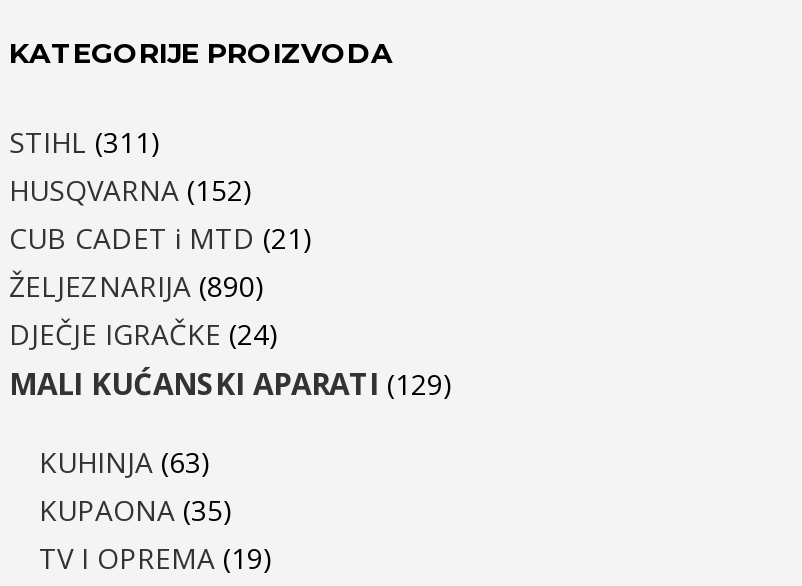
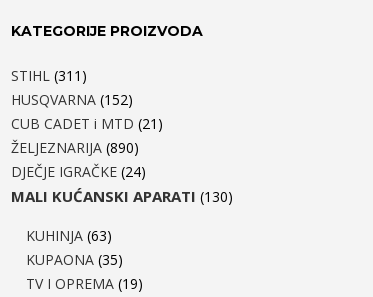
[9,364,453,404] MALI KUĆANSKI APARATI (129) -> [11,186,233,206] MALI KUĆANSKI APARATI (130)

